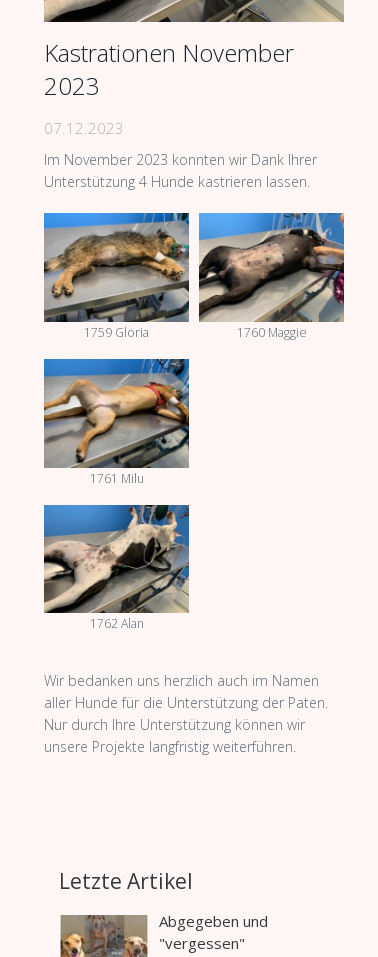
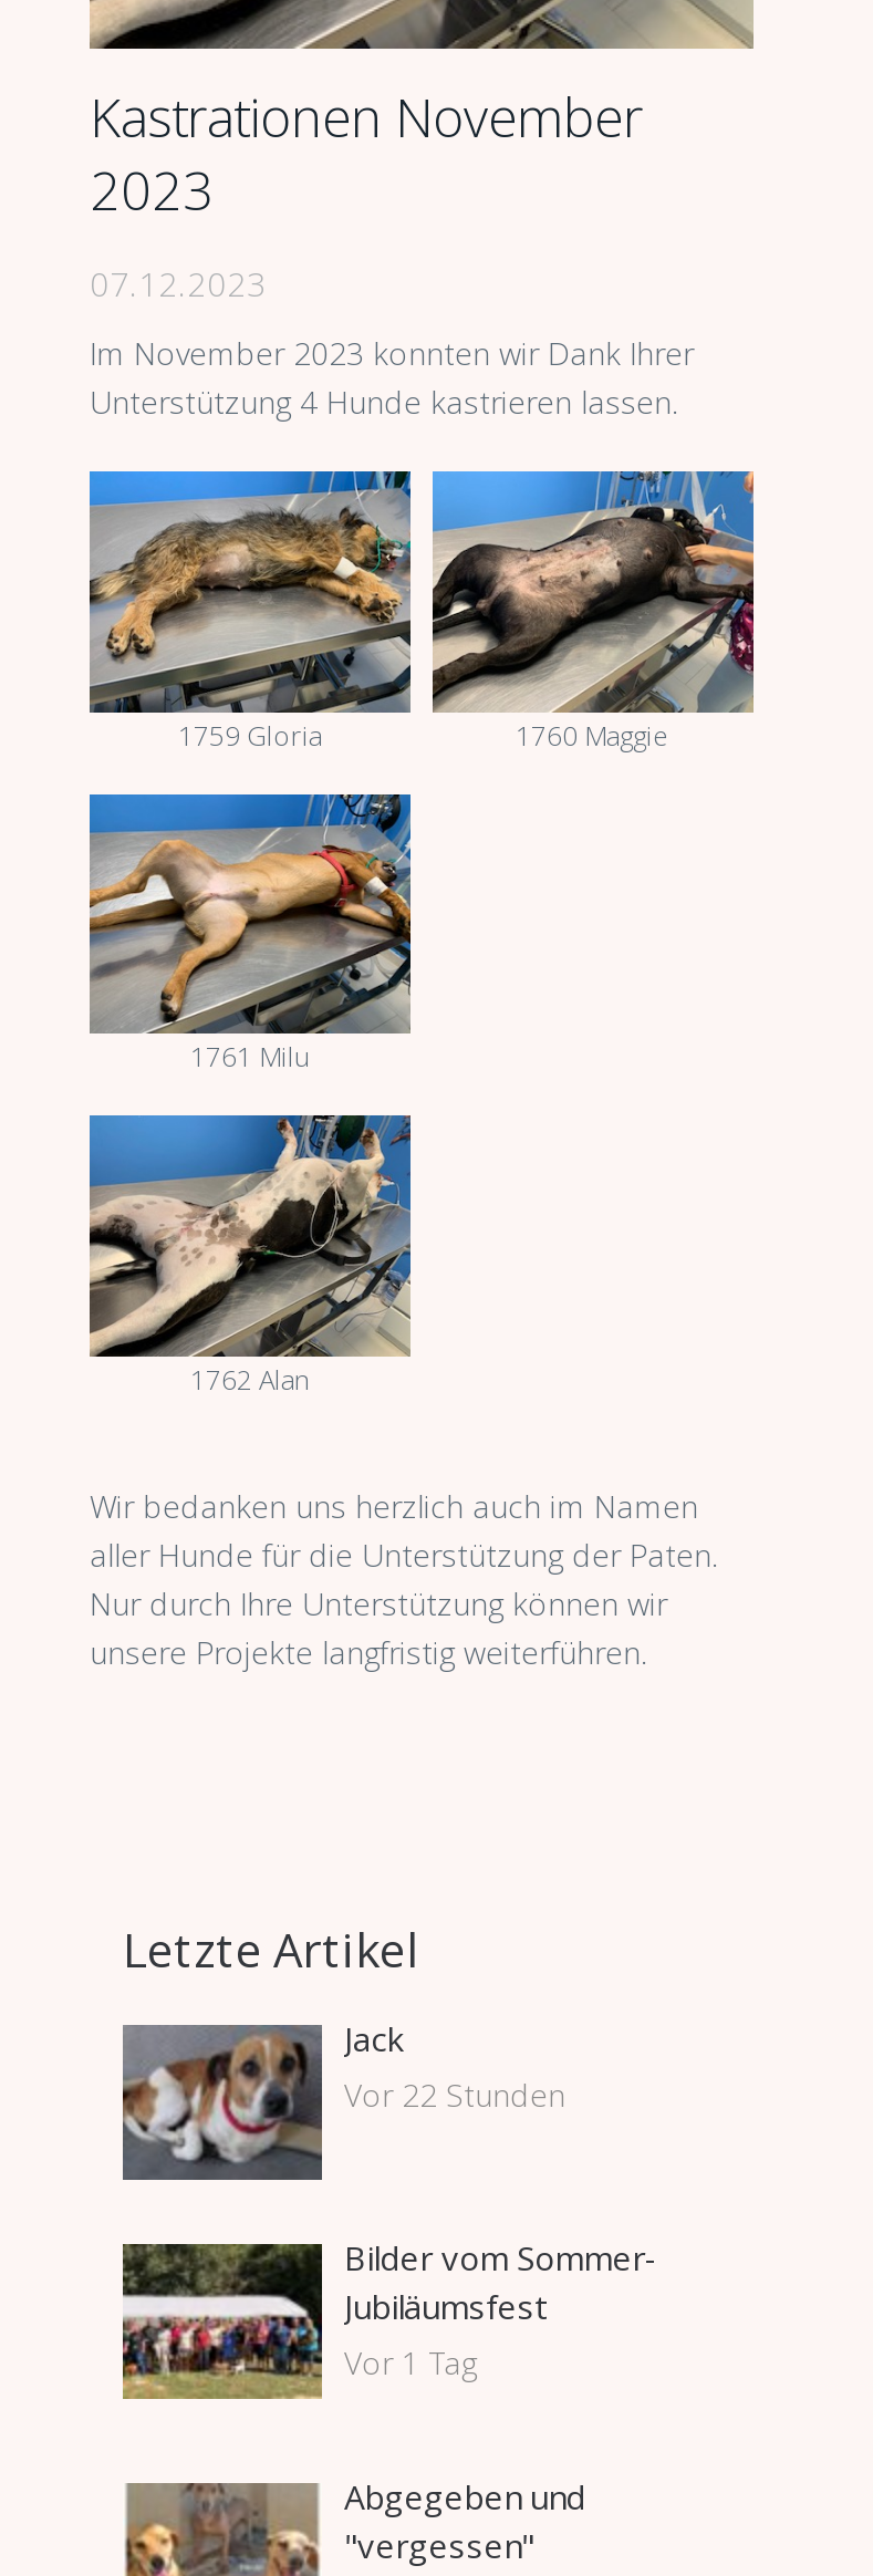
none -> [121,2017,565,2182] [image] | Jack | Vor 22 Stunden
none -> [121,2236,658,2401] [image] | Bilder vom Sommer- | Jubiläumsfest | Vor 1 Tag

